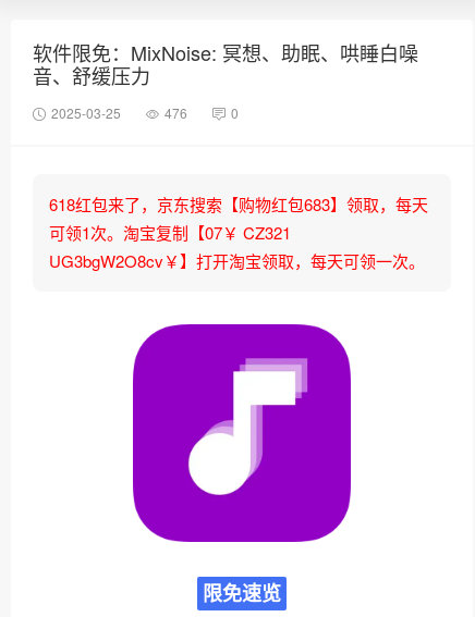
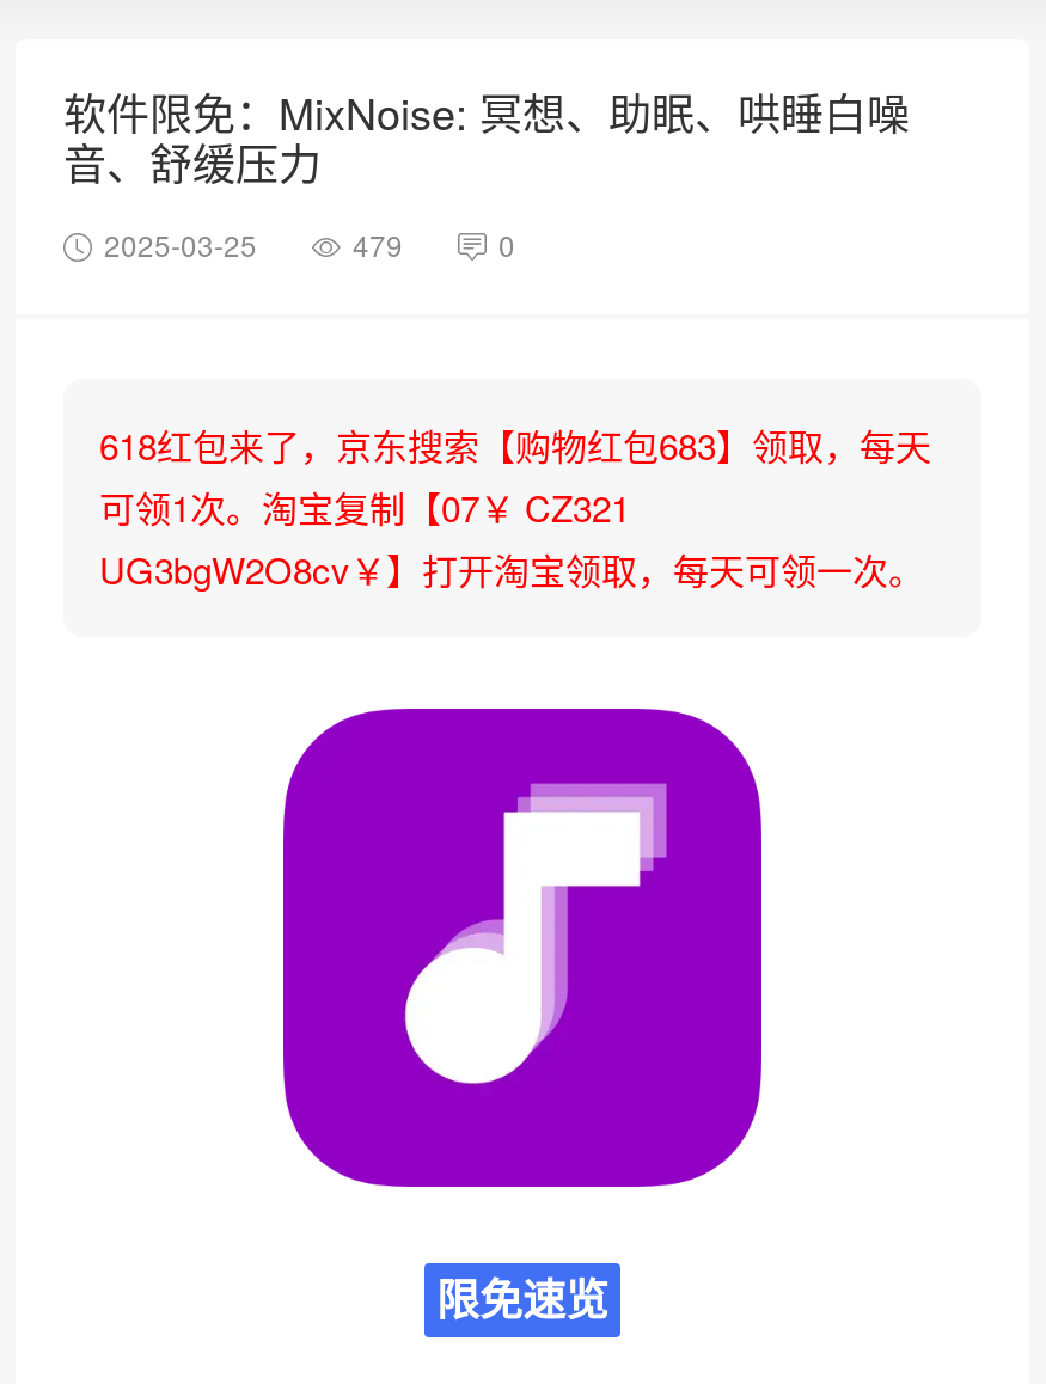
[165,103,187,122] 476 -> [353,223,403,264] 479

